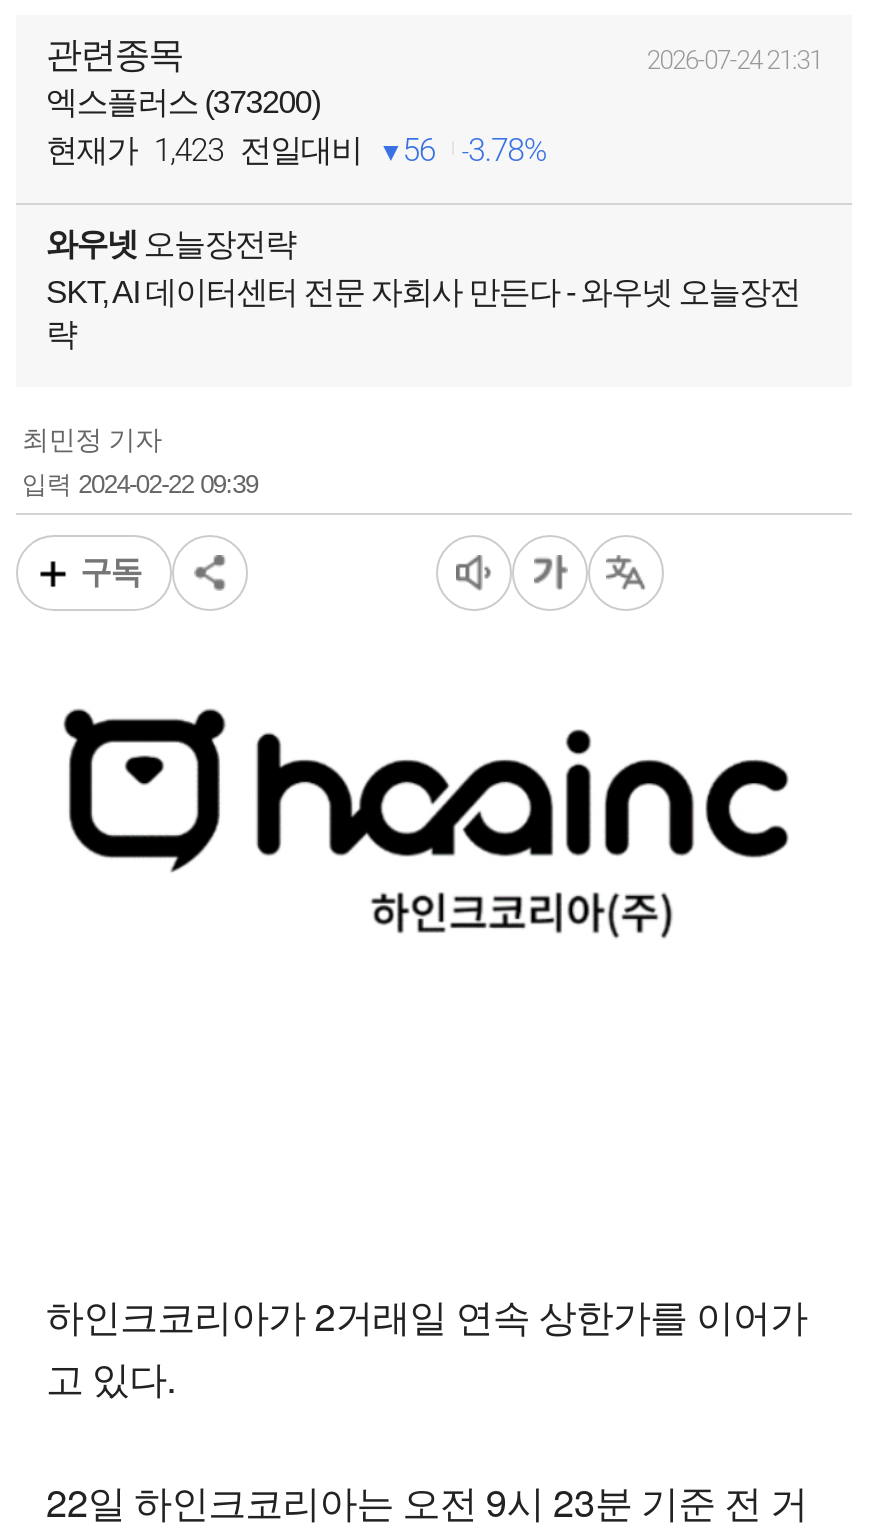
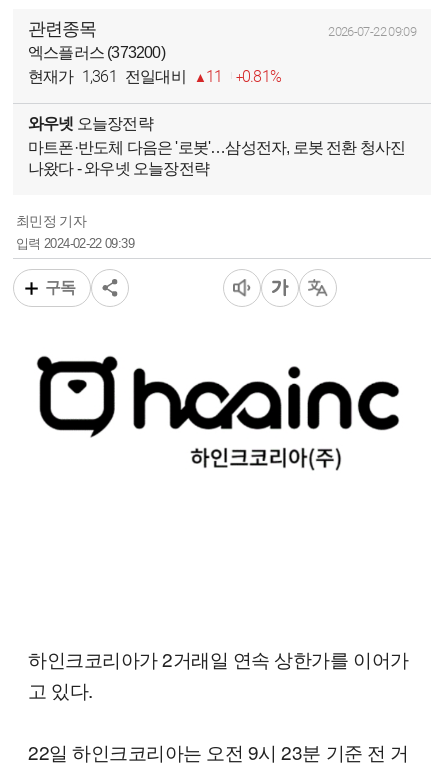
[647,44,822,74] 2026-07-24 21:31 -> [328,24,416,39] 2026-07-22 09:09
[46,130,362,168] 현재가 1,423 전일대비 -> [28,67,186,86] 현재가 1,361 전일대비
[402,130,435,168] 56 -> [206,67,223,86] 11
[468,130,546,168] 3.78% -> [242,67,281,86] 0.81%
[46,274,800,350] SKT, AI 데이터센터 전문 자회사 만든다 - 와우넷 오늘장전 | 략 -> [28,139,405,177] 마트폰·반도체 다음은 '로봇'…삼성전자, 로봇 전환 청사진 | 나왔다 - 와우넷 오늘장전략

